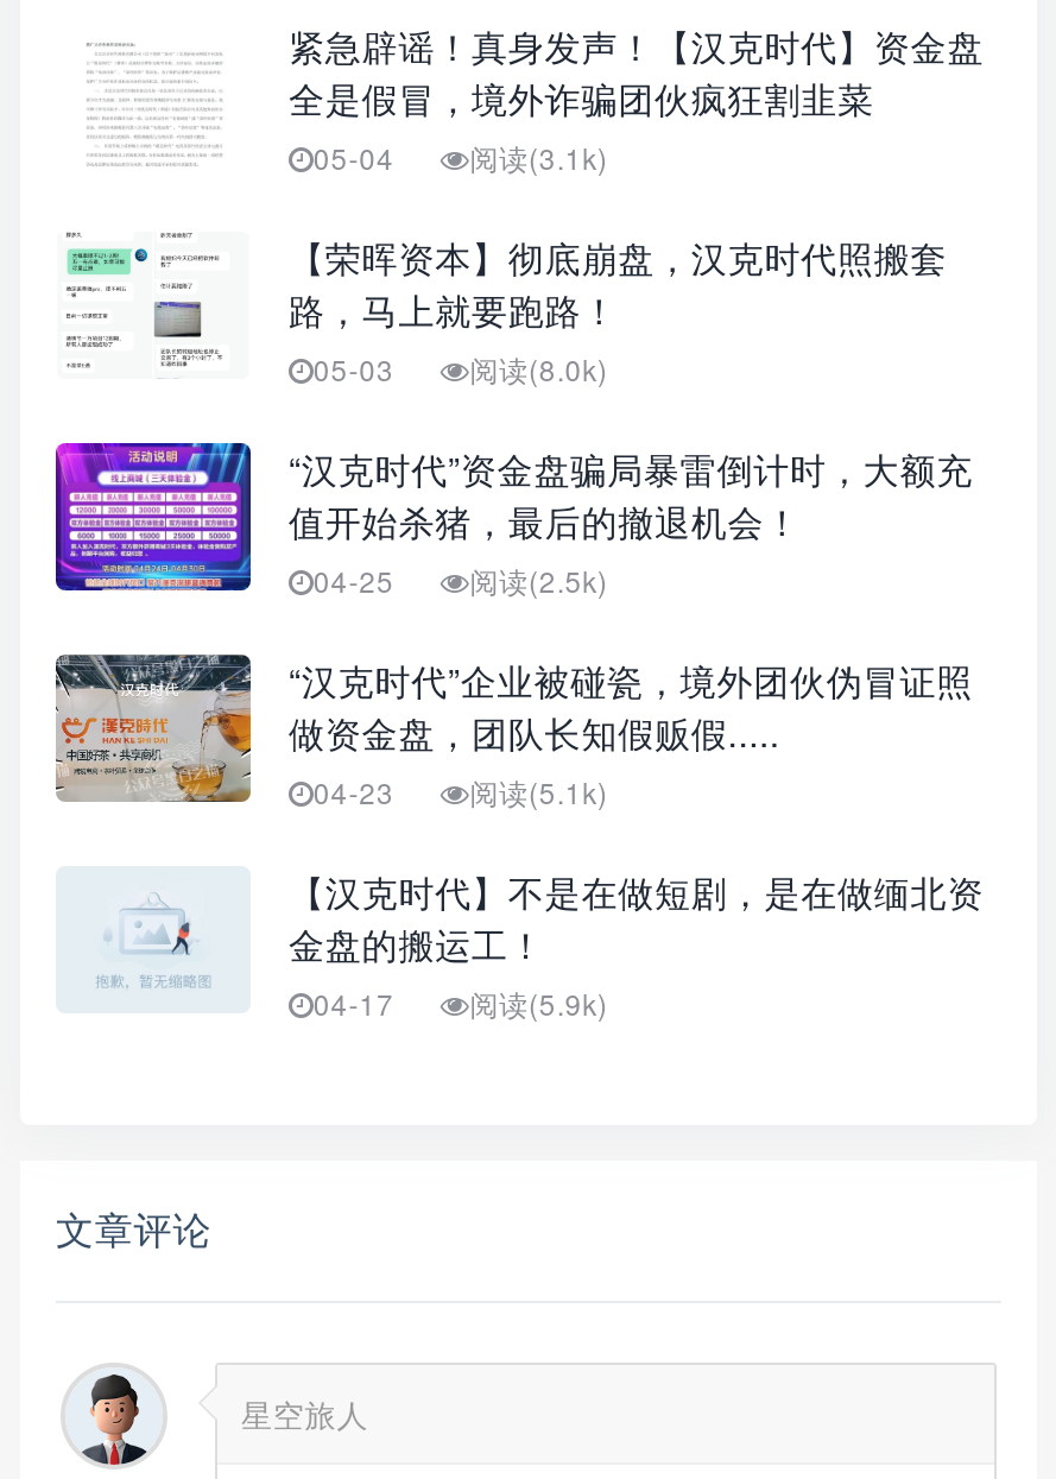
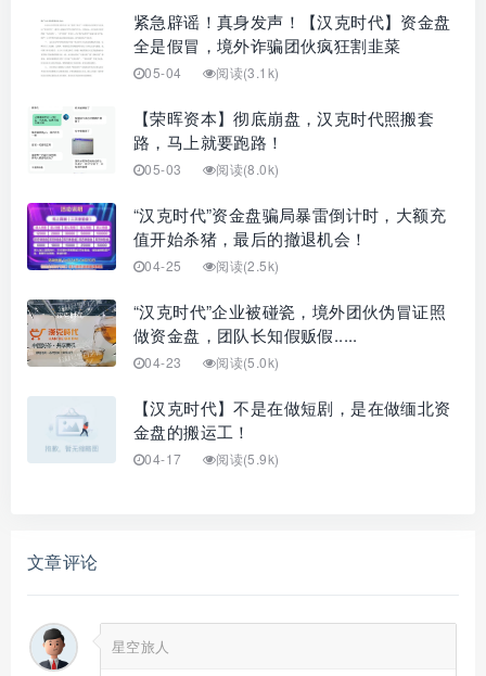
[313,771,608,811] 04-23 阅读(5.1k) -> [145,352,279,371] 04-23 阅读(5.0k)

